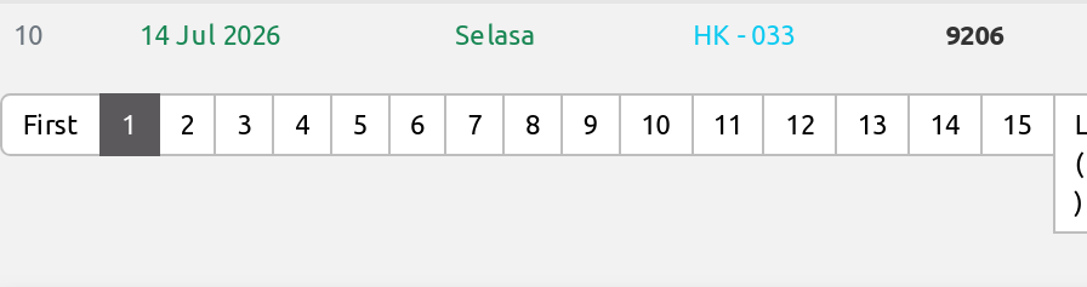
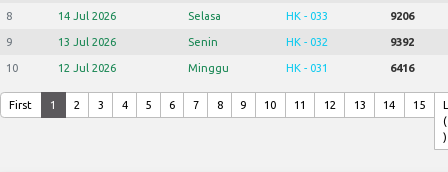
[14,20,43,49] 10 -> [6,10,12,22] 8
none -> [6,36,414,74] 9 | 13 Jul 2026 | Senin | HK - 032 | 9392 | 10 | 12 Jul 2026 | Minggu | HK - 031 | 6416

